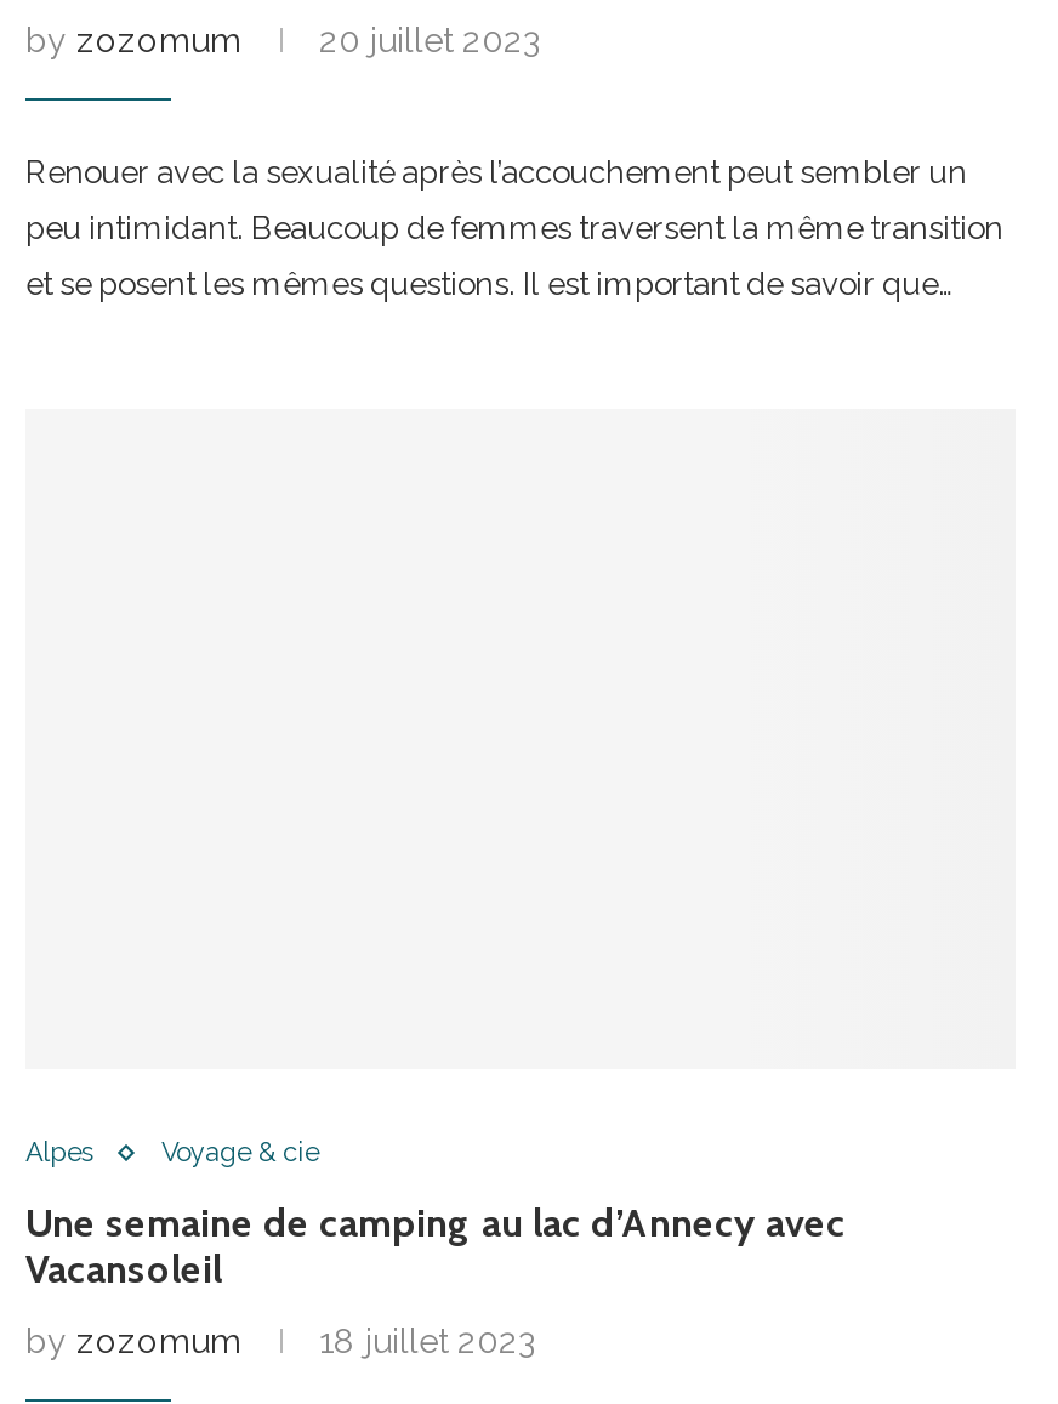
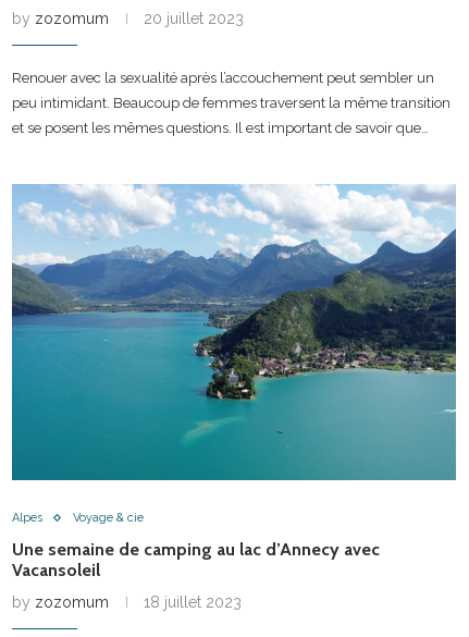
none -> [11,184,457,481] [image]

